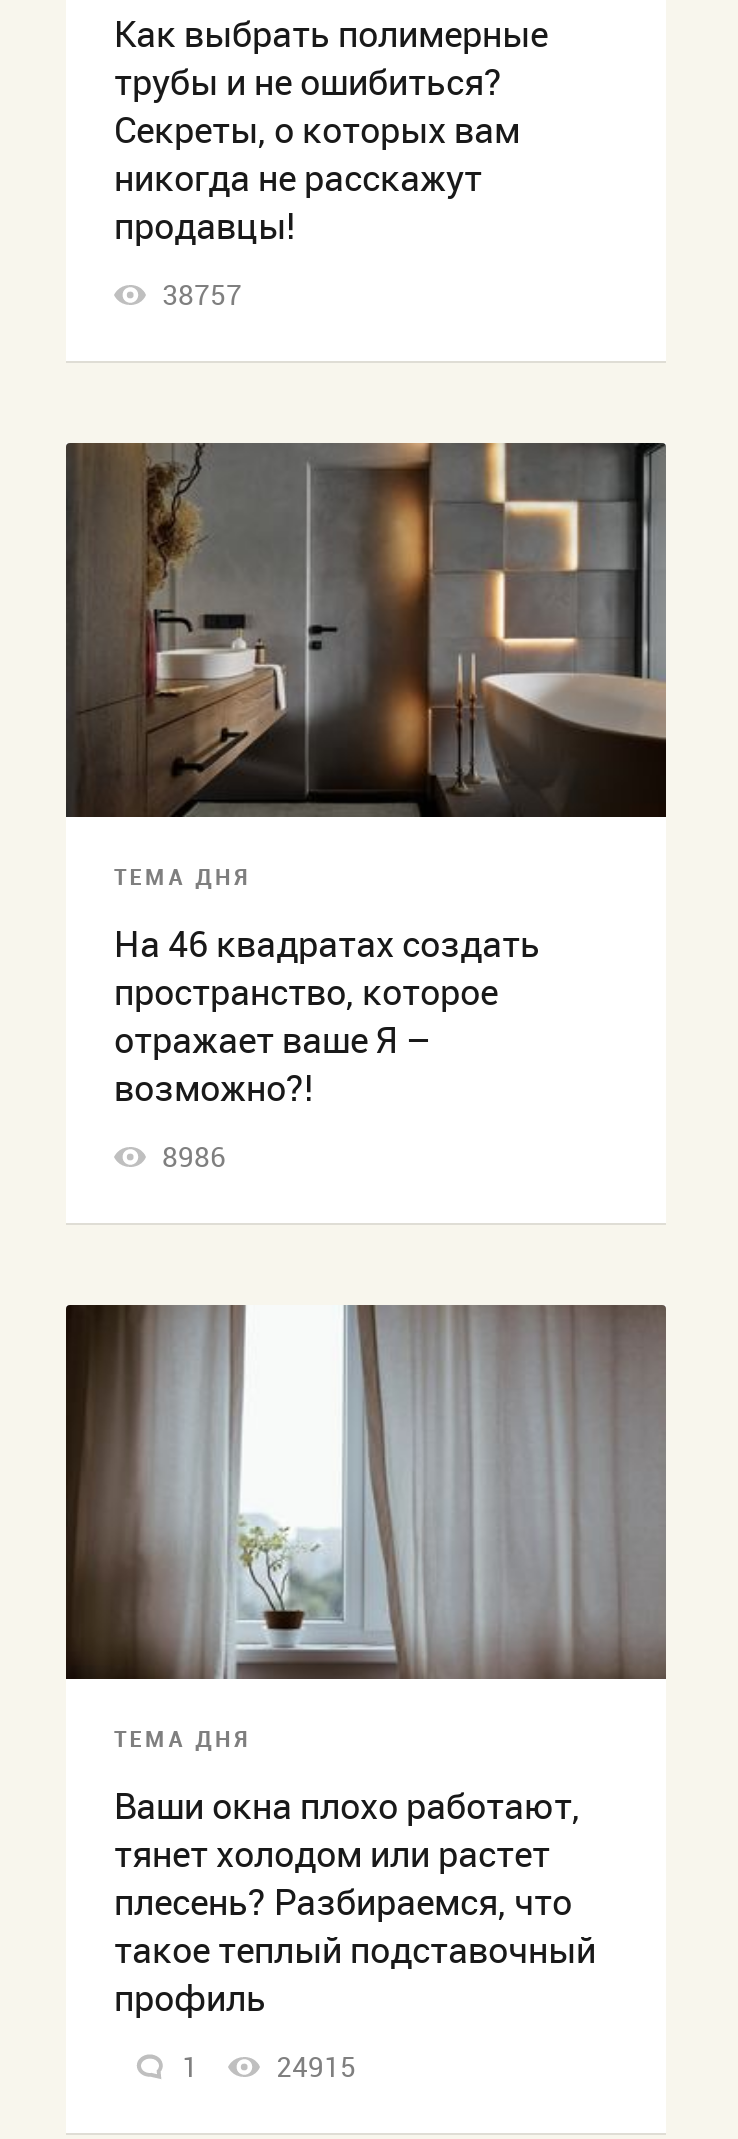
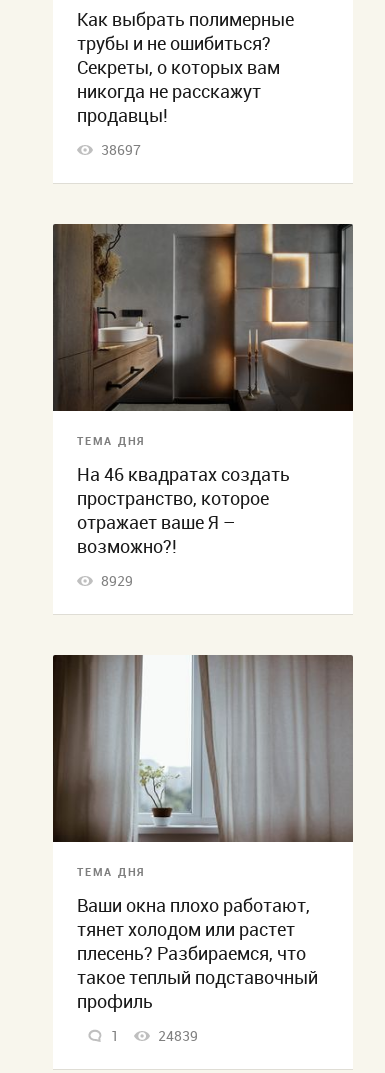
[162,279,242,311] 38757 -> [101,142,141,158] 38697
[162,1141,226,1173] 8986 -> [101,573,133,589] 8929
[276,2051,356,2083] 24915 -> [158,1028,198,1044] 24839

